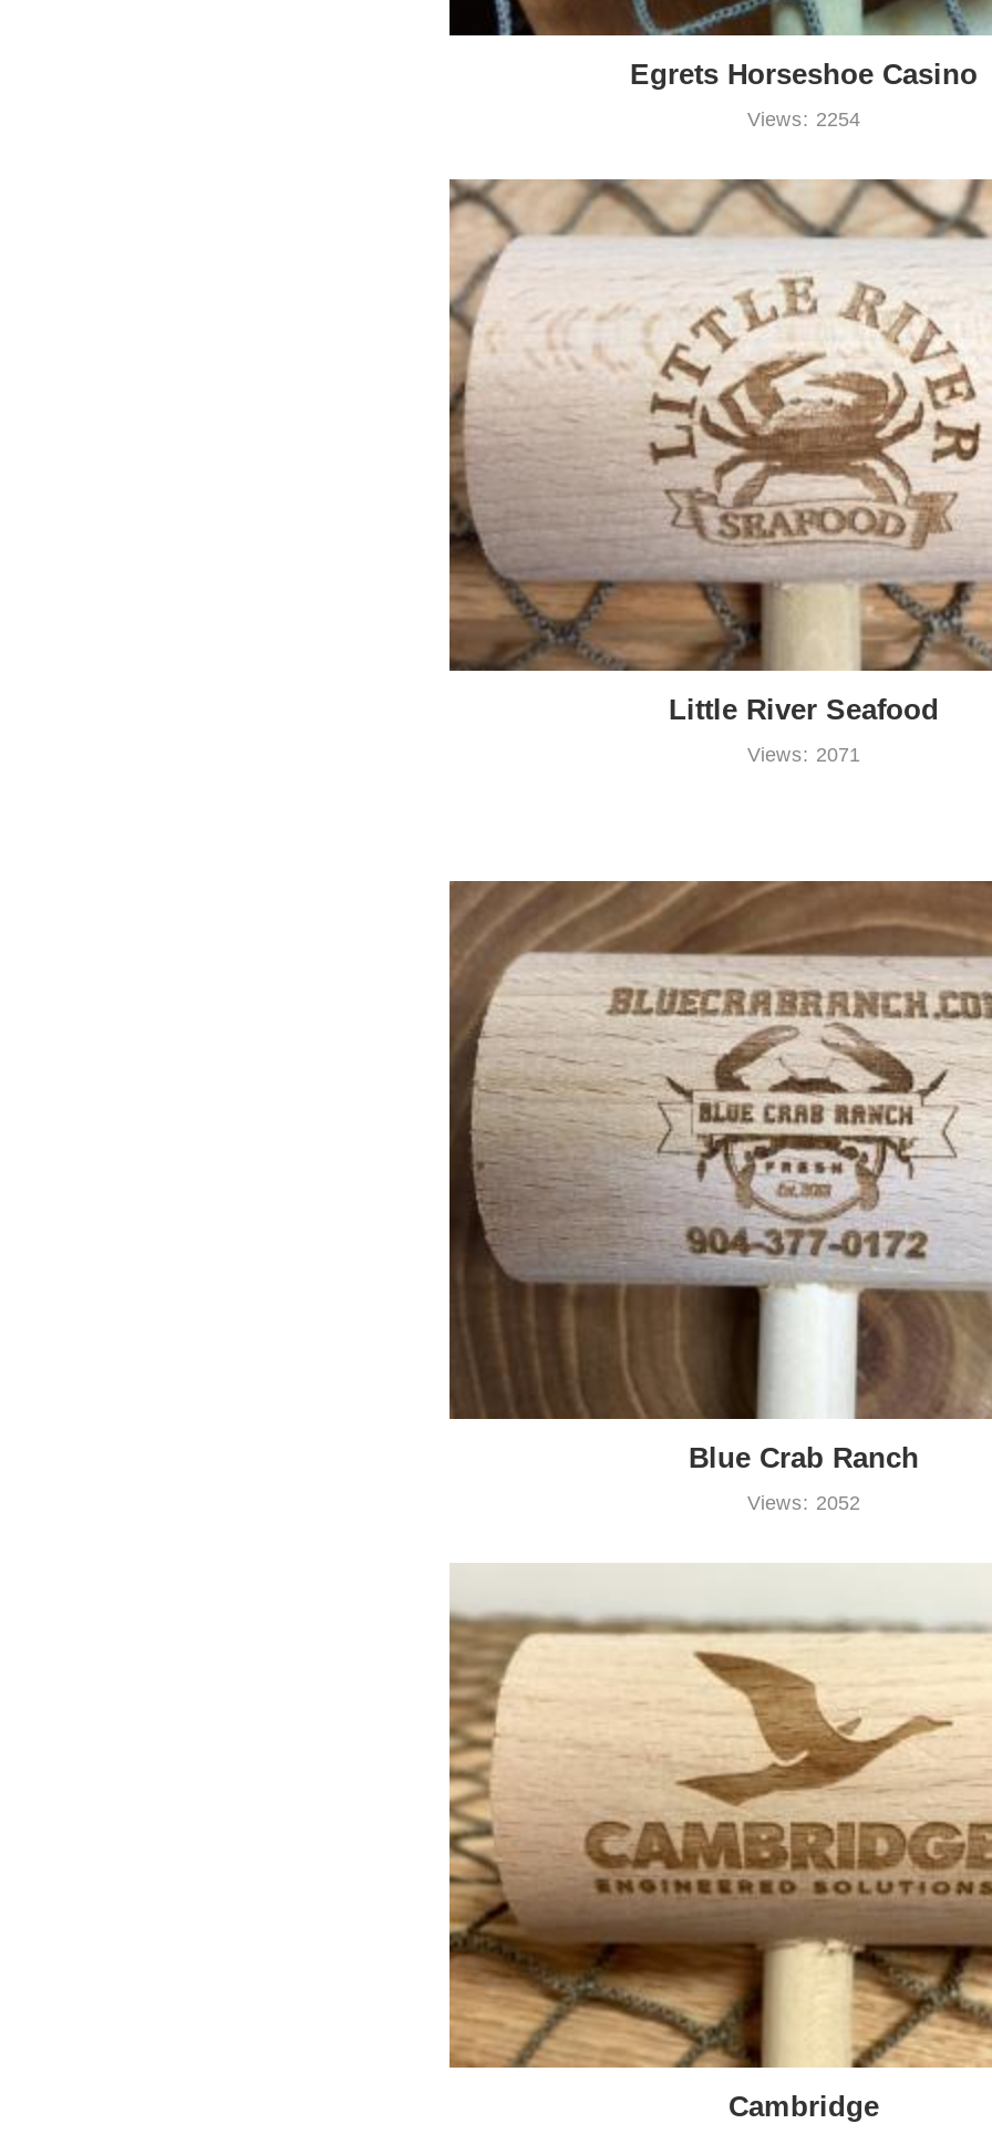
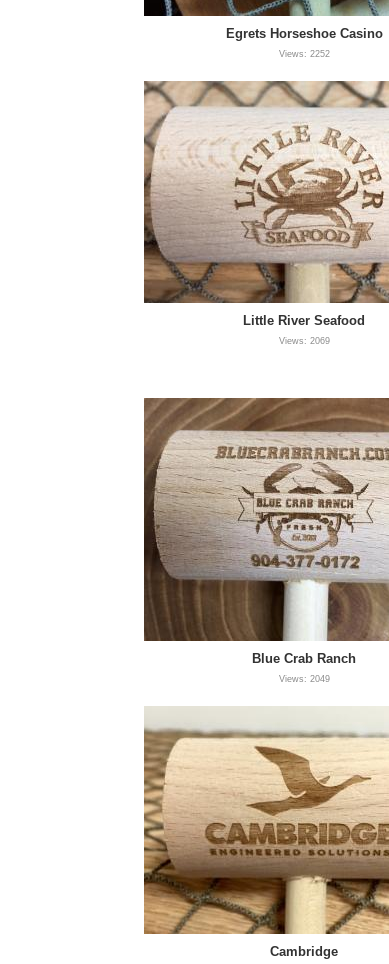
[747,108,860,130] Views: 2254 -> [278,49,329,59] Views: 2252
[747,743,860,765] Views: 2071 -> [278,336,329,346] Views: 2069
[747,1491,860,1514] Views: 2052 -> [278,674,329,684] Views: 2049

